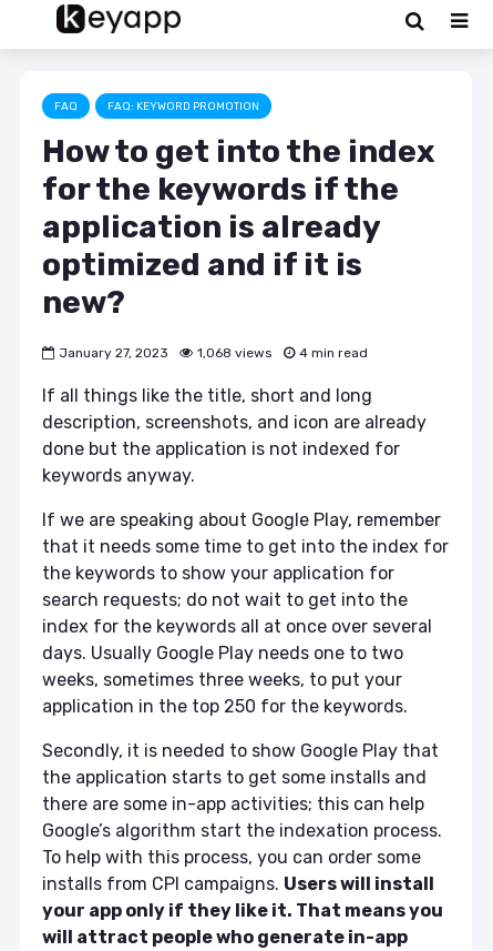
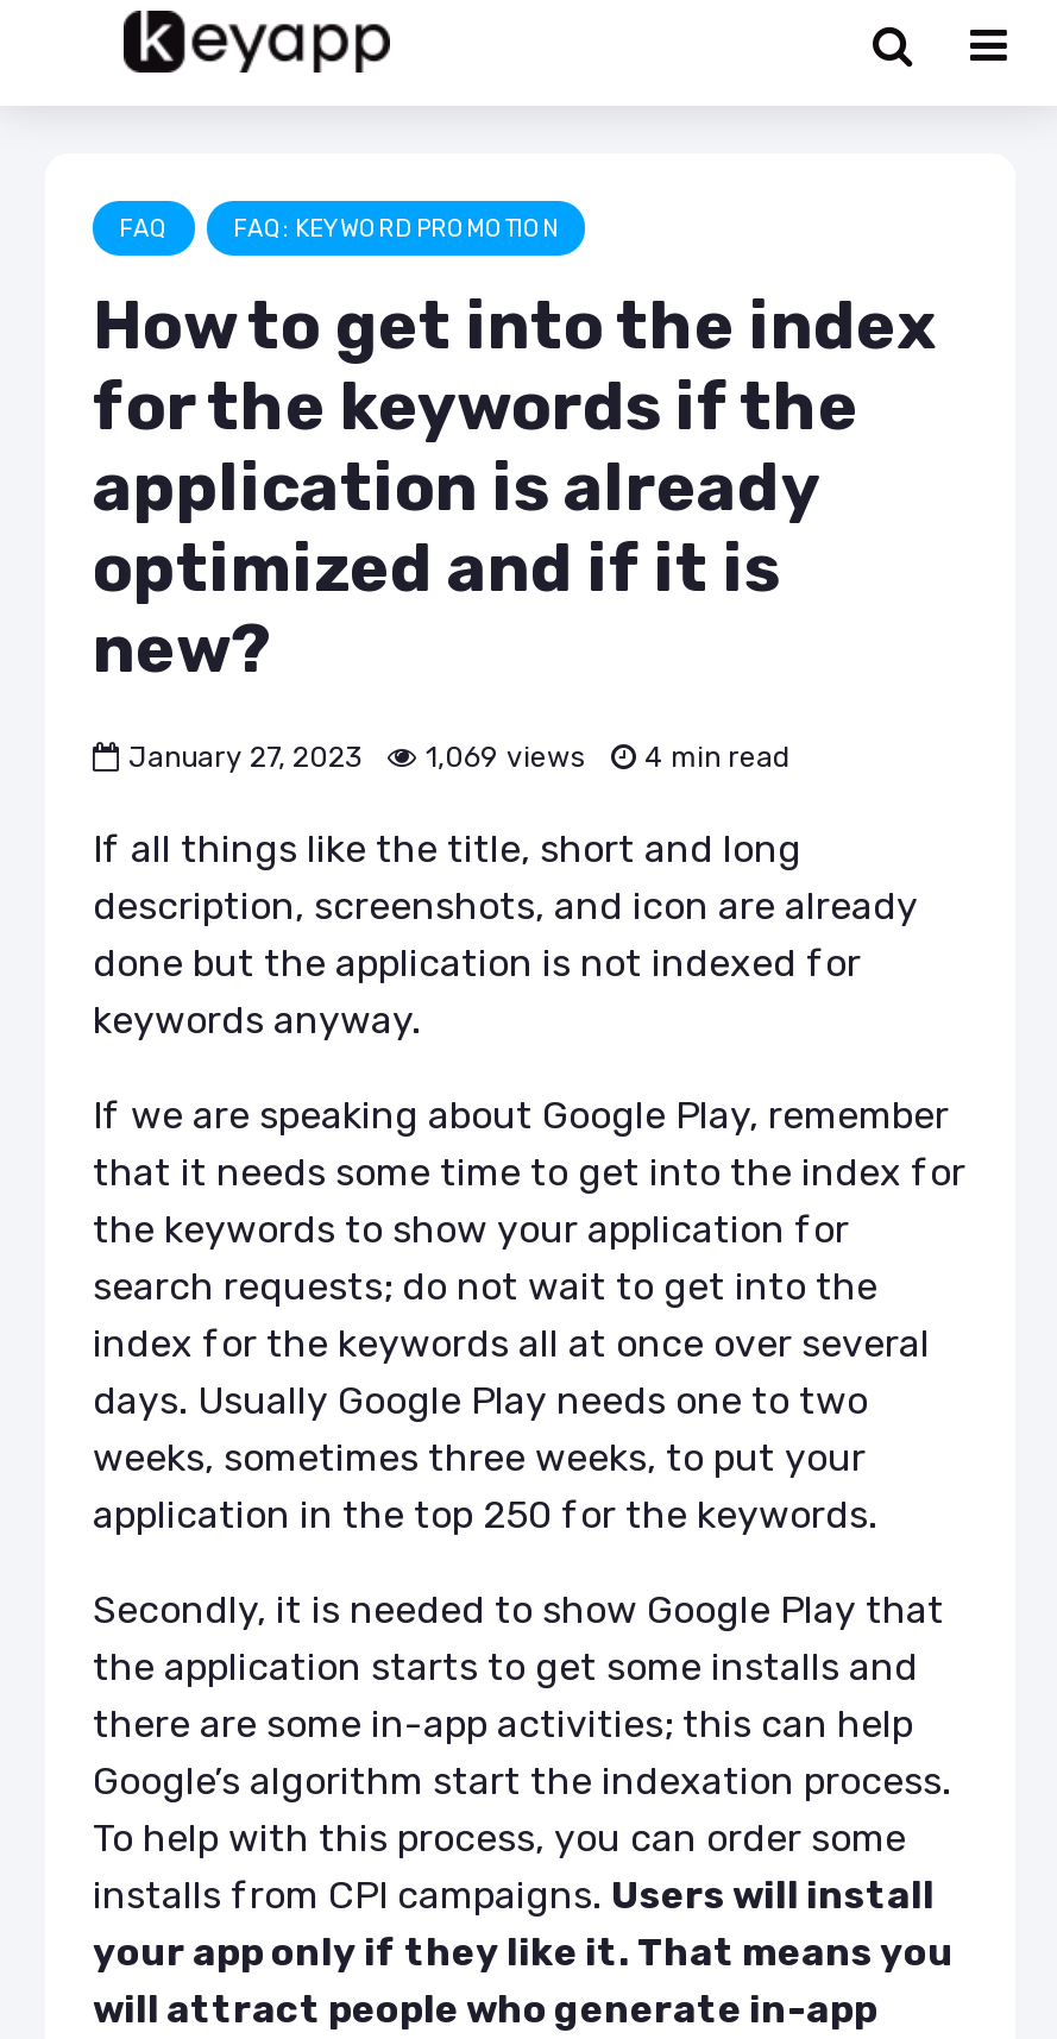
[59,345,368,360] January 27, 2023 1,068 views 4 min read -> [128,740,792,774] January 27, 2023 1,069 views 4 min read

